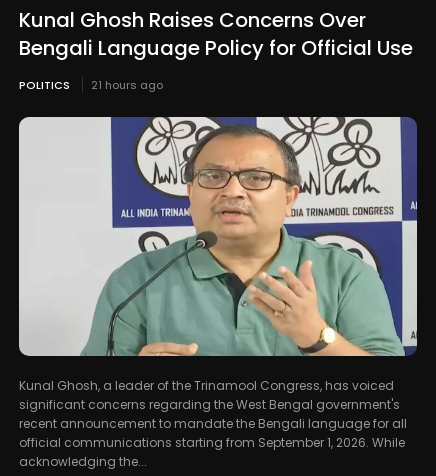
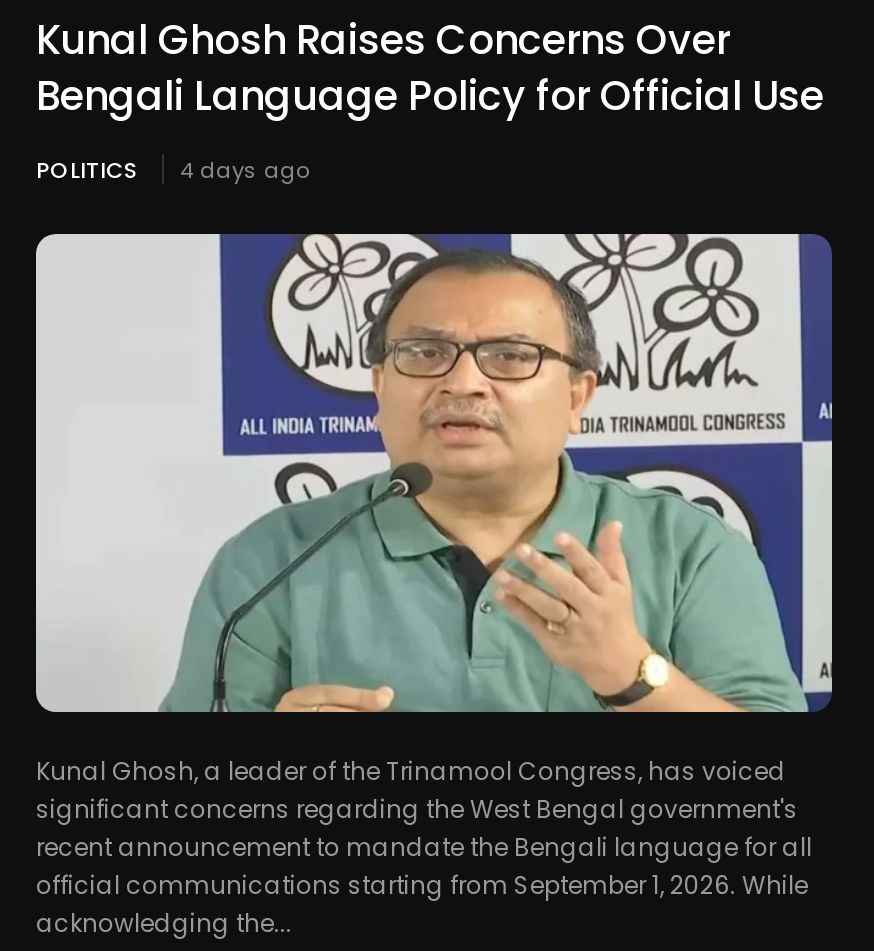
[19,77,163,93] POLITICS 21 hours ago -> [36,154,310,186] POLITICS 4 days ago

